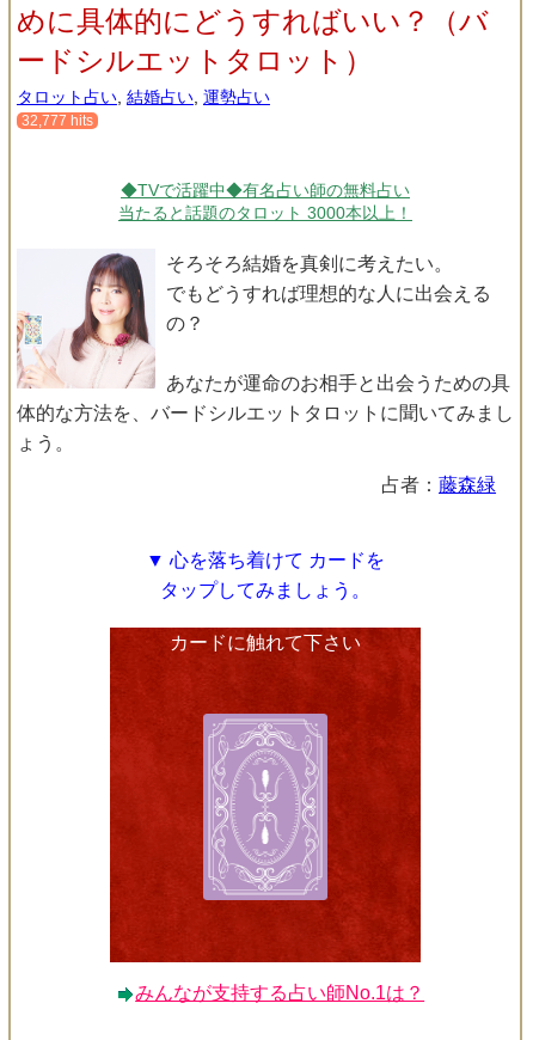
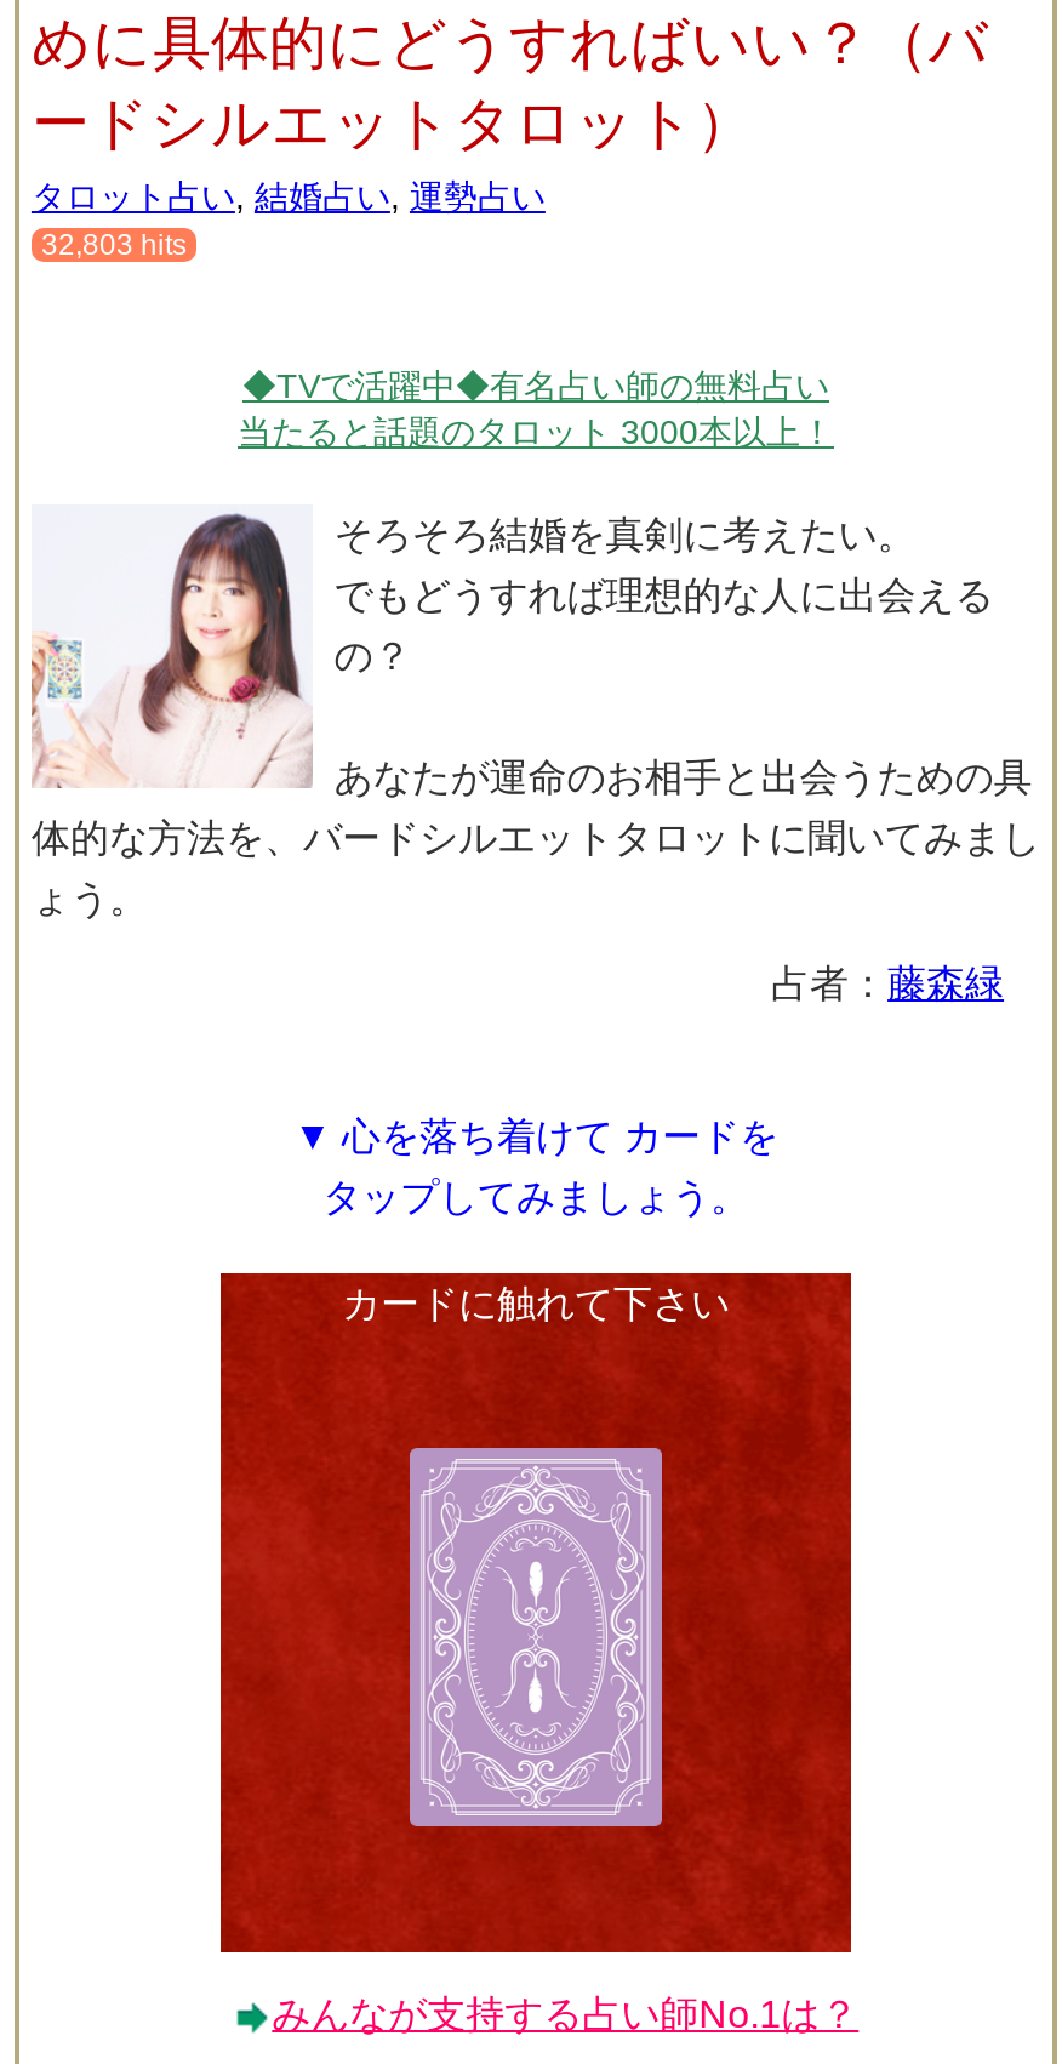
[22,113,93,129] 32,777 hits -> [41,228,187,262] 32,803 hits

